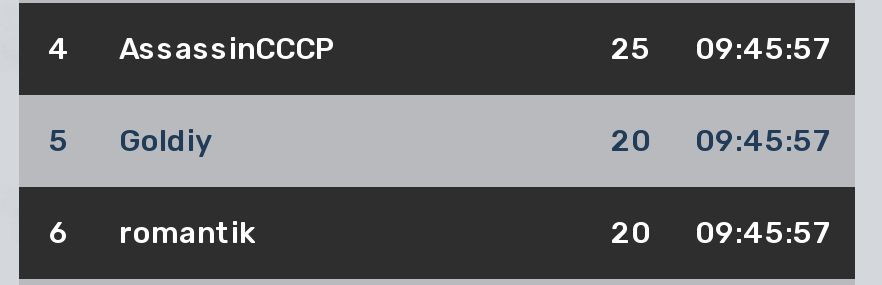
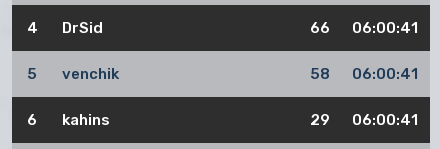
[119,31,831,67] AssassinCCCP | 25 | 09:45:57 -> [62,19,418,37] DrSid | 66 | 06:00:41
[119,123,831,159] Goldiy | 20 | 09:45:57 -> [62,65,418,83] venchik | 58 | 06:00:41
[119,215,831,251] romantik | 20 | 09:45:57 -> [62,111,418,129] kahins | 29 | 06:00:41

